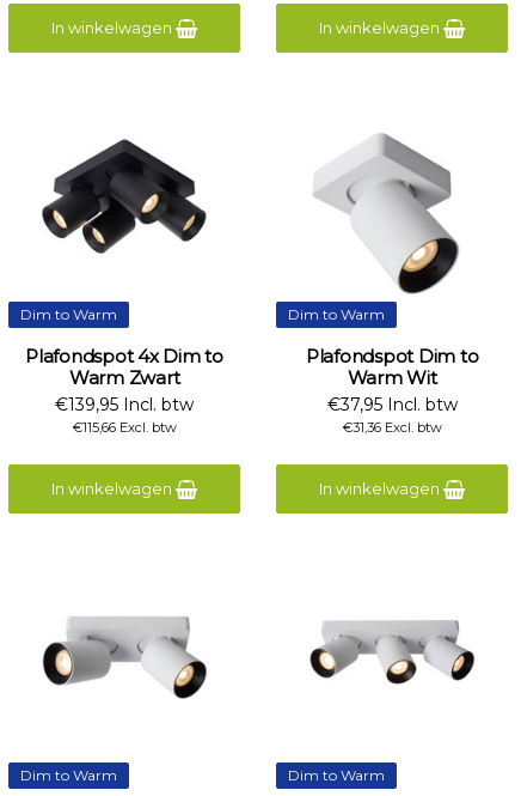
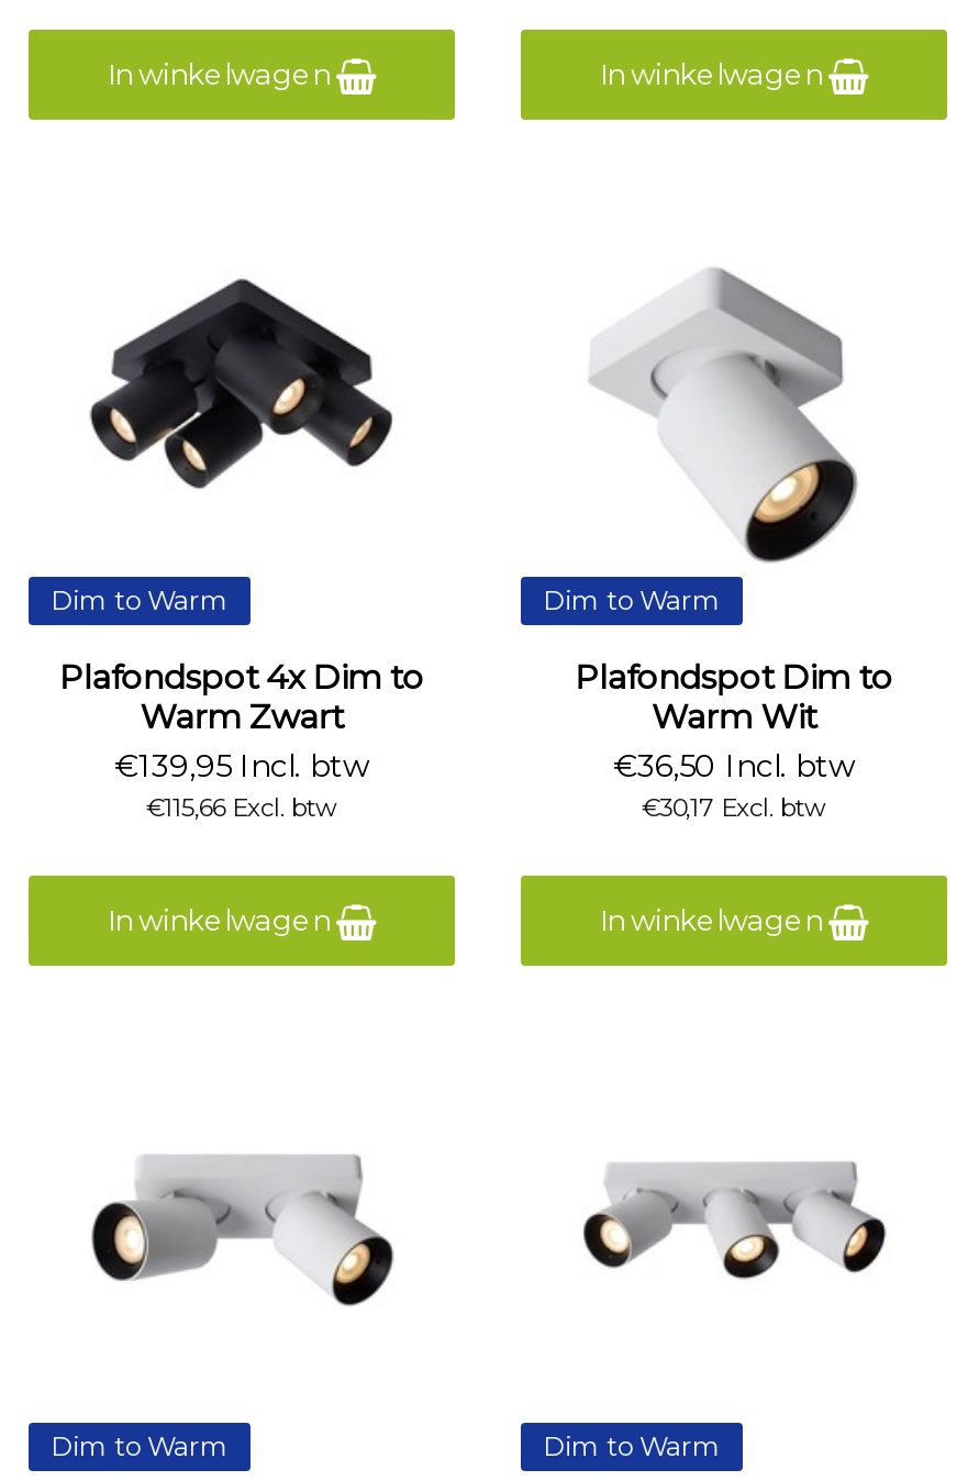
[327,394,457,415] €37,95 Incl. btw -> [613,746,855,786] €36,50 Incl. btw
[342,419,442,436] €31,36 Excl. btw -> [642,792,826,823] €30,17 Excl. btw

